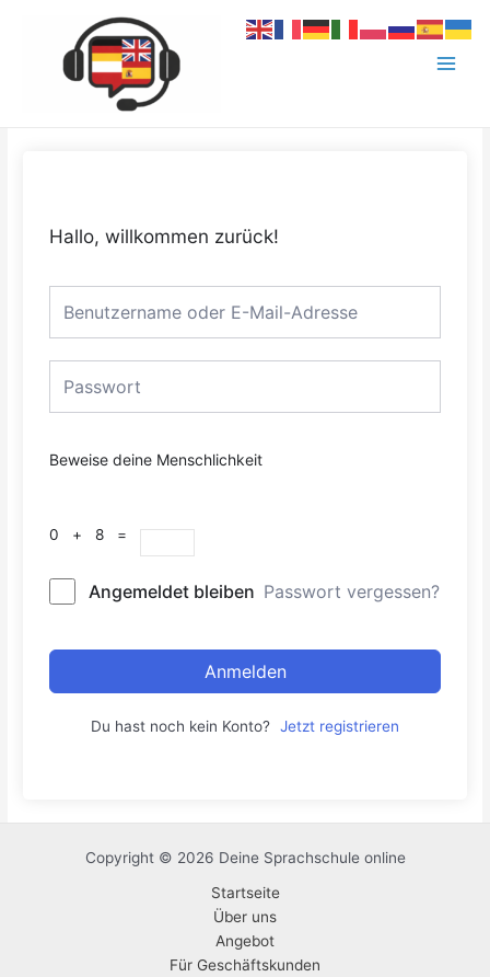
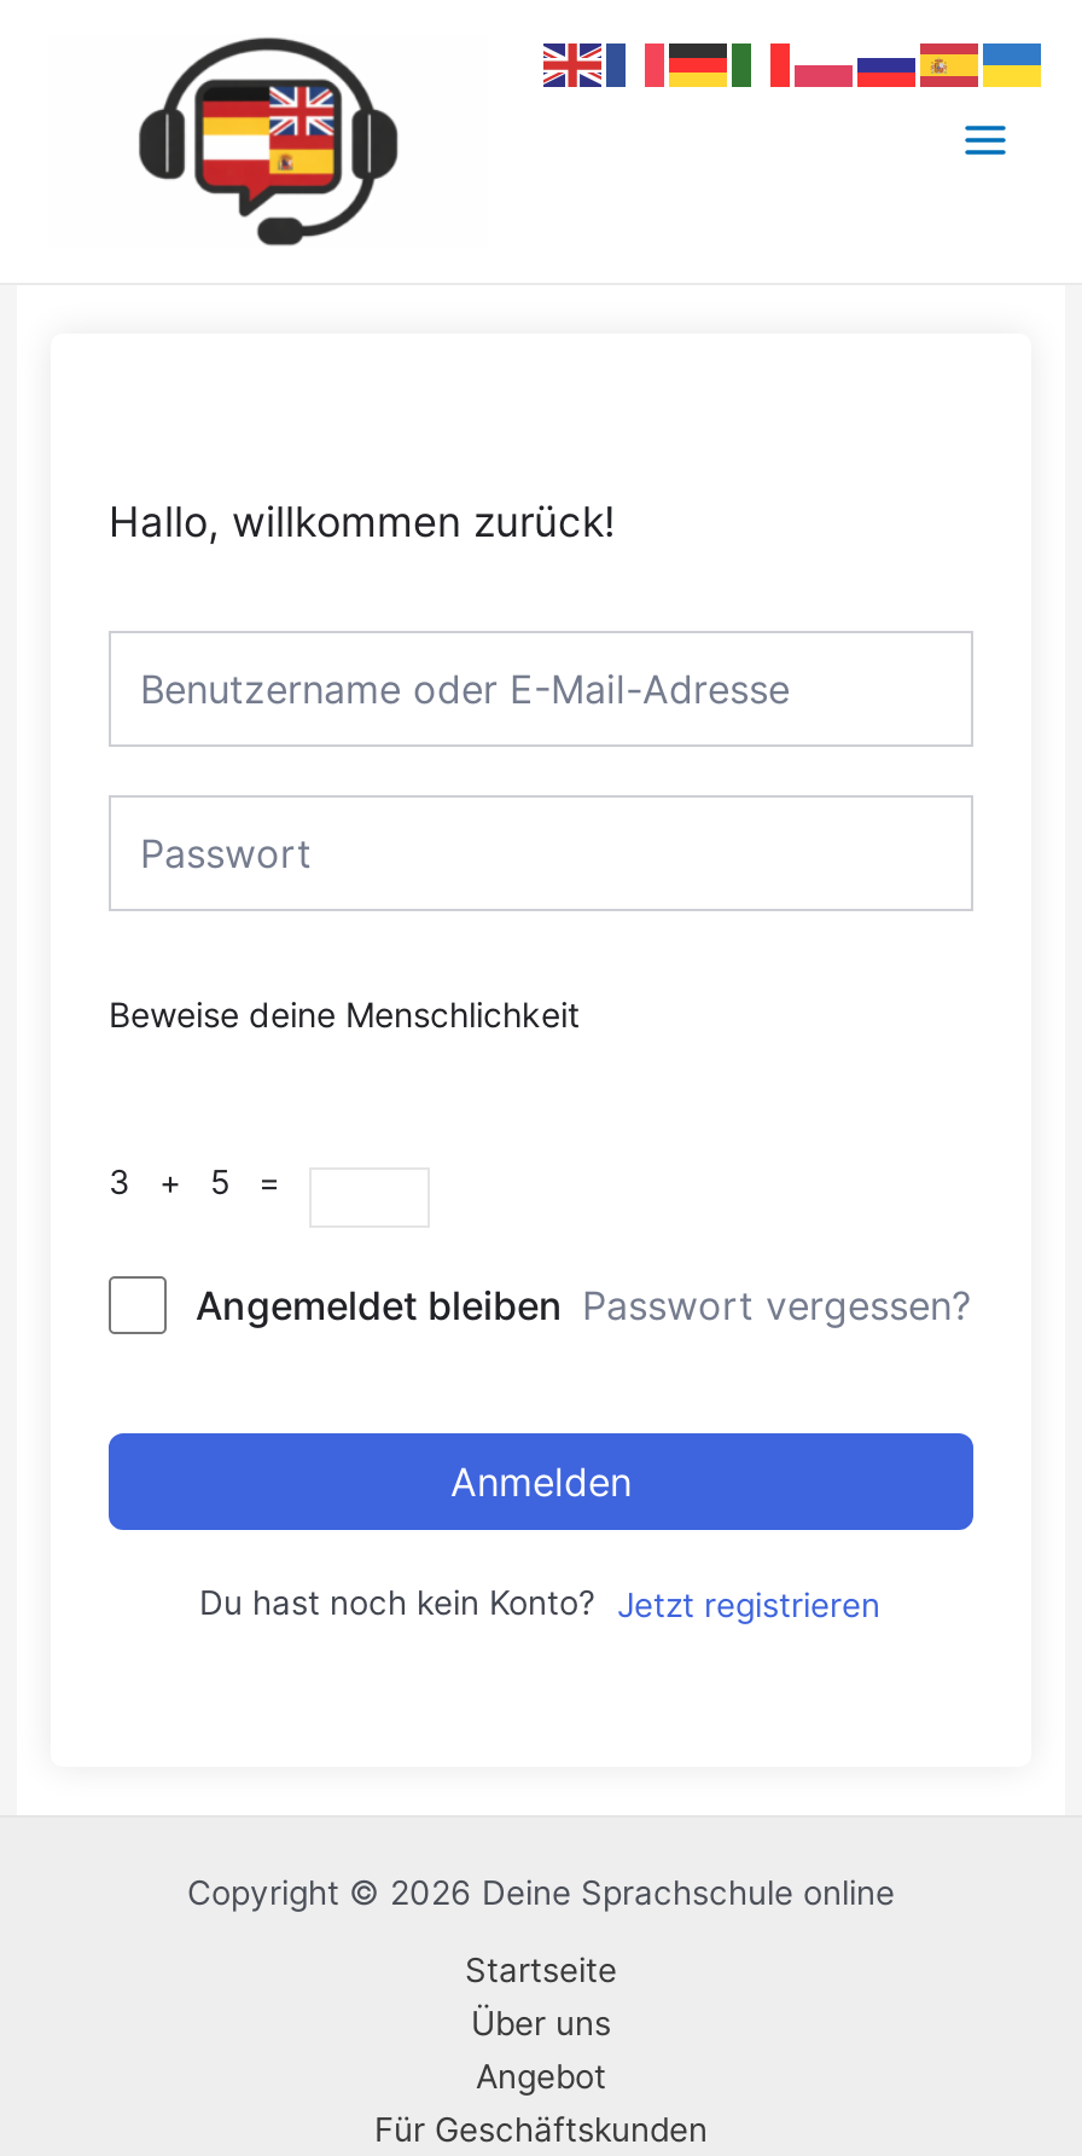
[49,526,140,544] 0 + 8 = -> [109,1161,309,1200] 3 + 5 =

